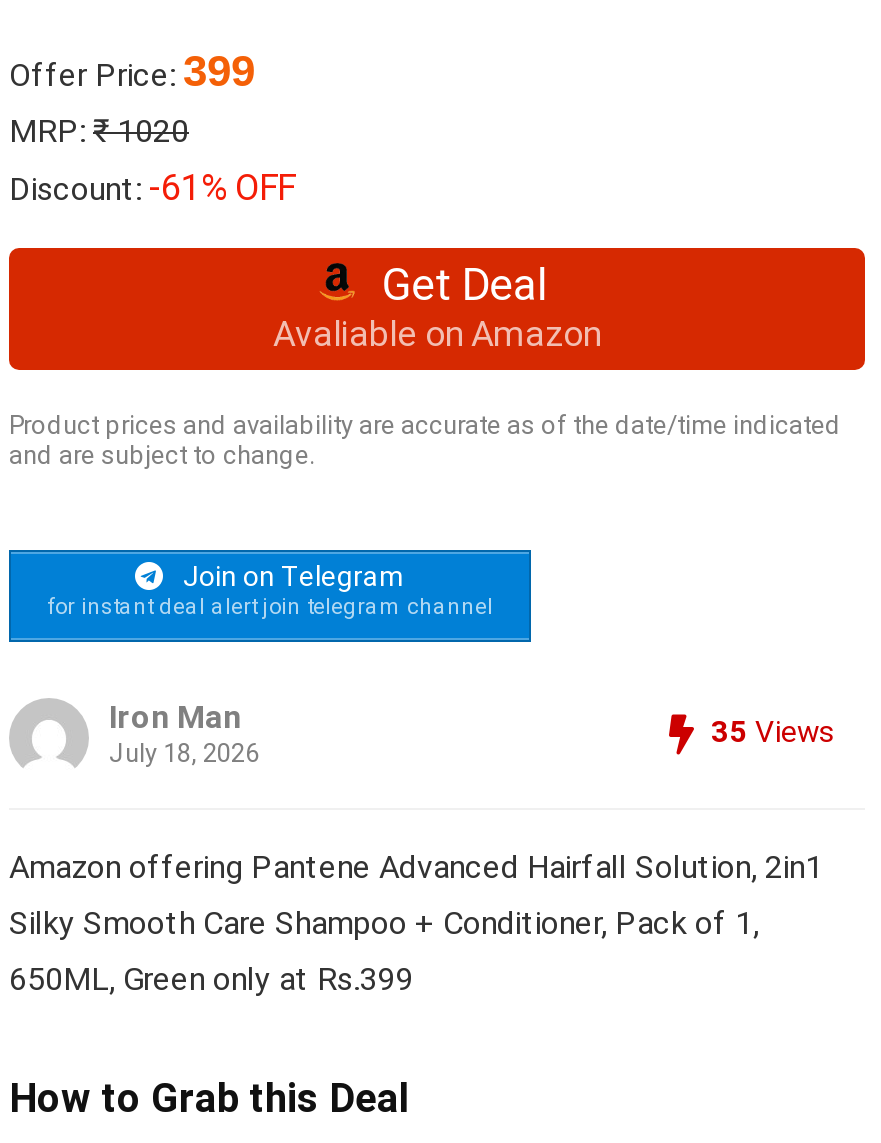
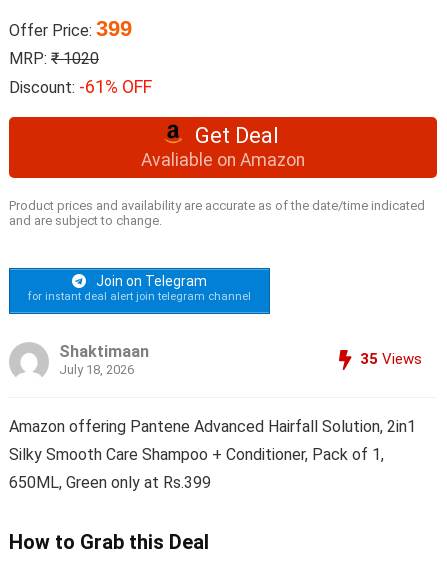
[109,698,241,736] Iron Man -> [59,342,149,361] Shaktimaan

